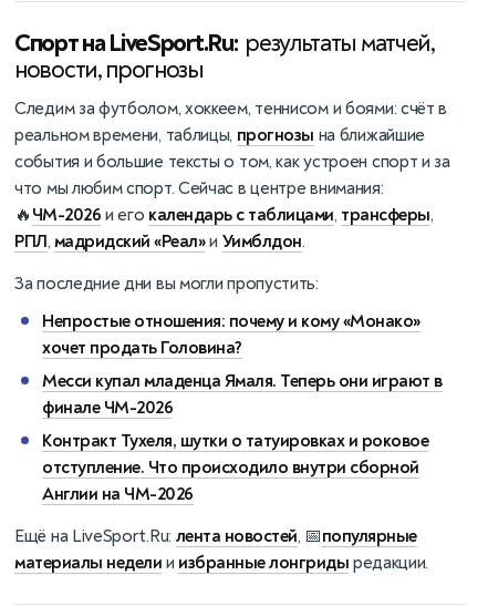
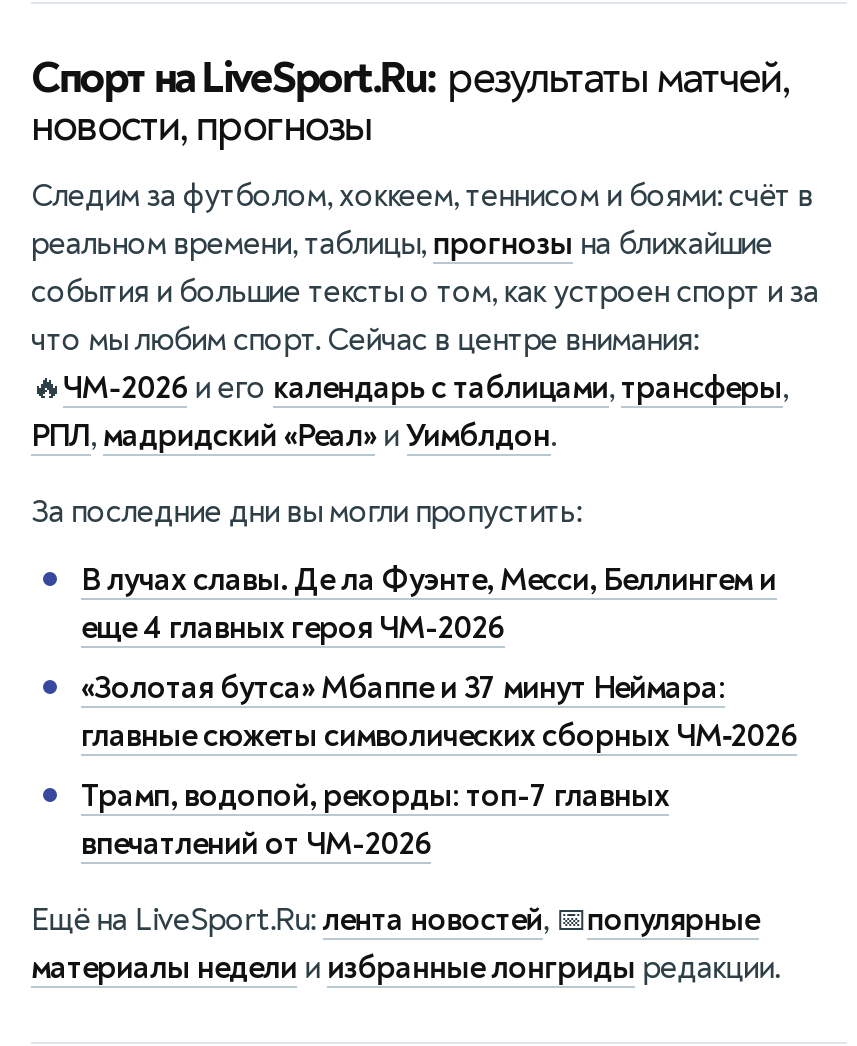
[42,310,420,359] Непростые отношения: почему и кому «Монако» | хочет продать Головина? -> [81,560,776,648] В лучах славы. Де ла Фуэнте, Месси, Беллингем и | еще 4 главных героя ЧМ-2026
[42,370,442,419] Месси купал младенца Ямаля. Теперь они играют в | финале ЧМ-2026 -> [81,668,797,756] «Золотая бутса» Мбаппе и 37 минут Неймара: | главные сюжеты символических сборных ЧМ‑2026
[42,430,428,505] Контракт Тухеля, шутки о татуировках и роковое | отступление. Что происходило внутри сборной | Англии на ЧМ-2026 -> [81,776,669,864] Трамп, водопой, рекорды: топ-7 главных | впечатлений от ЧМ-2026

